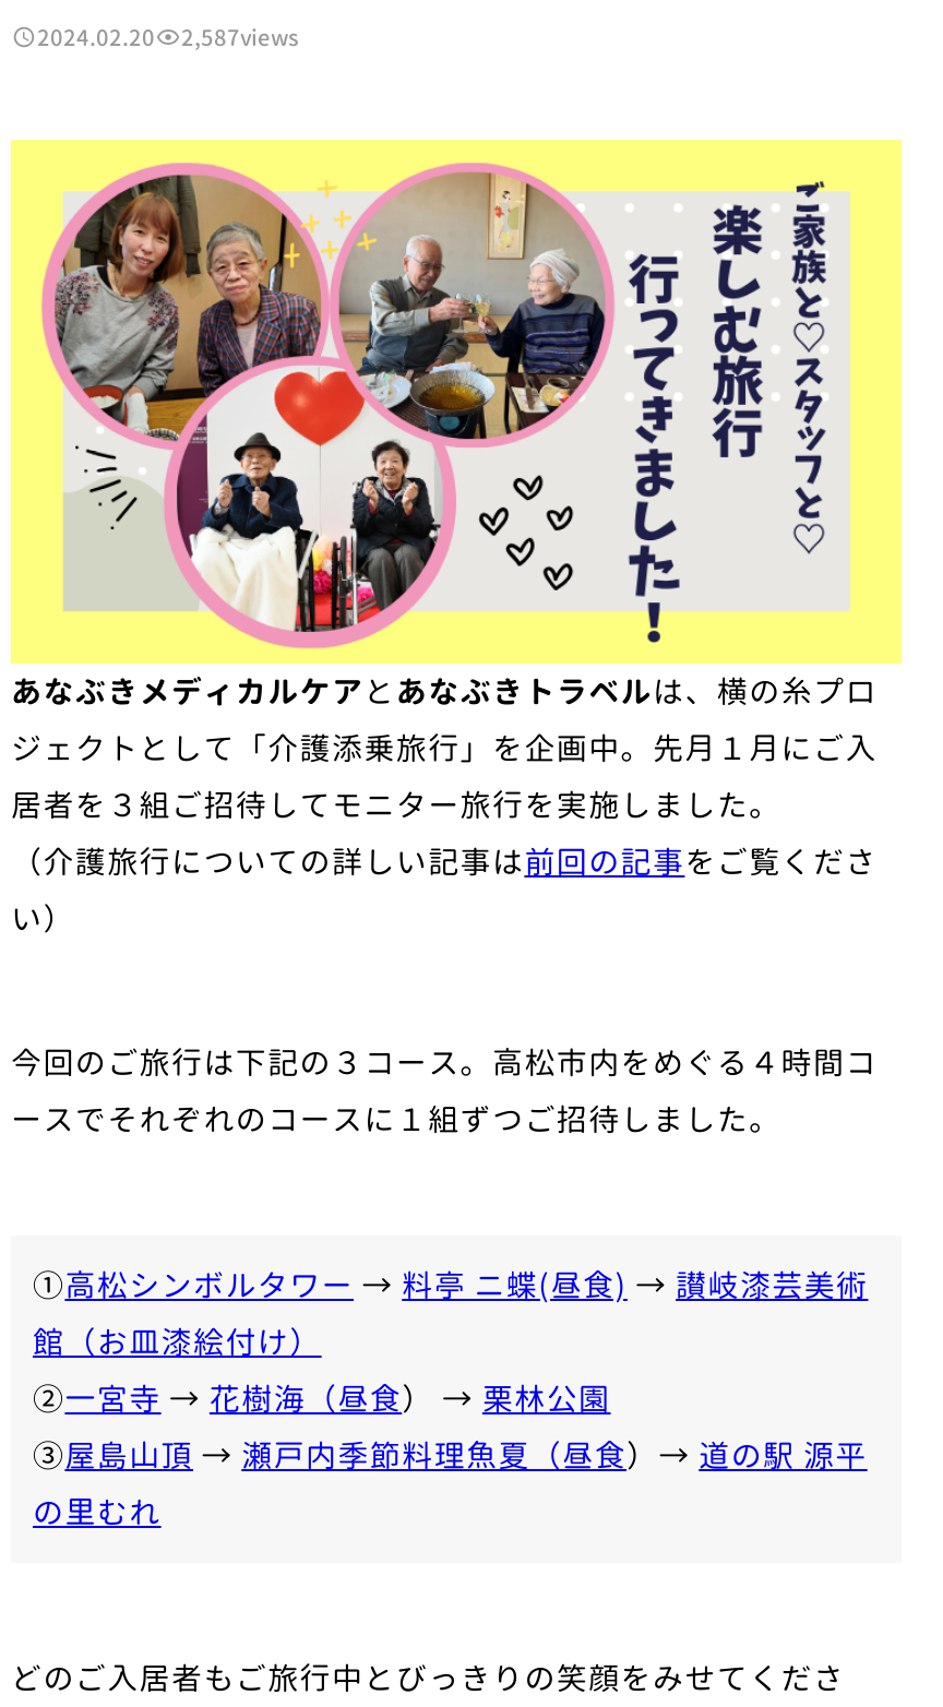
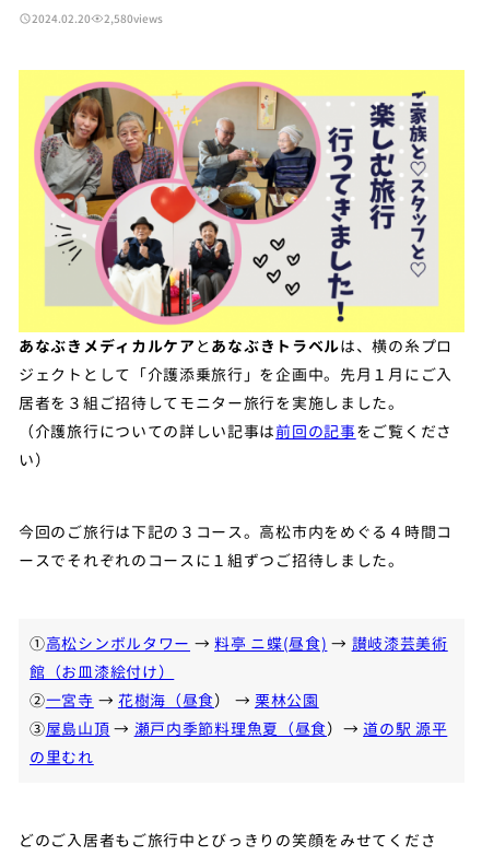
[37,22,299,52] 2024.02.20 2,587views -> [32,11,163,26] 2024.02.20 2,580views

